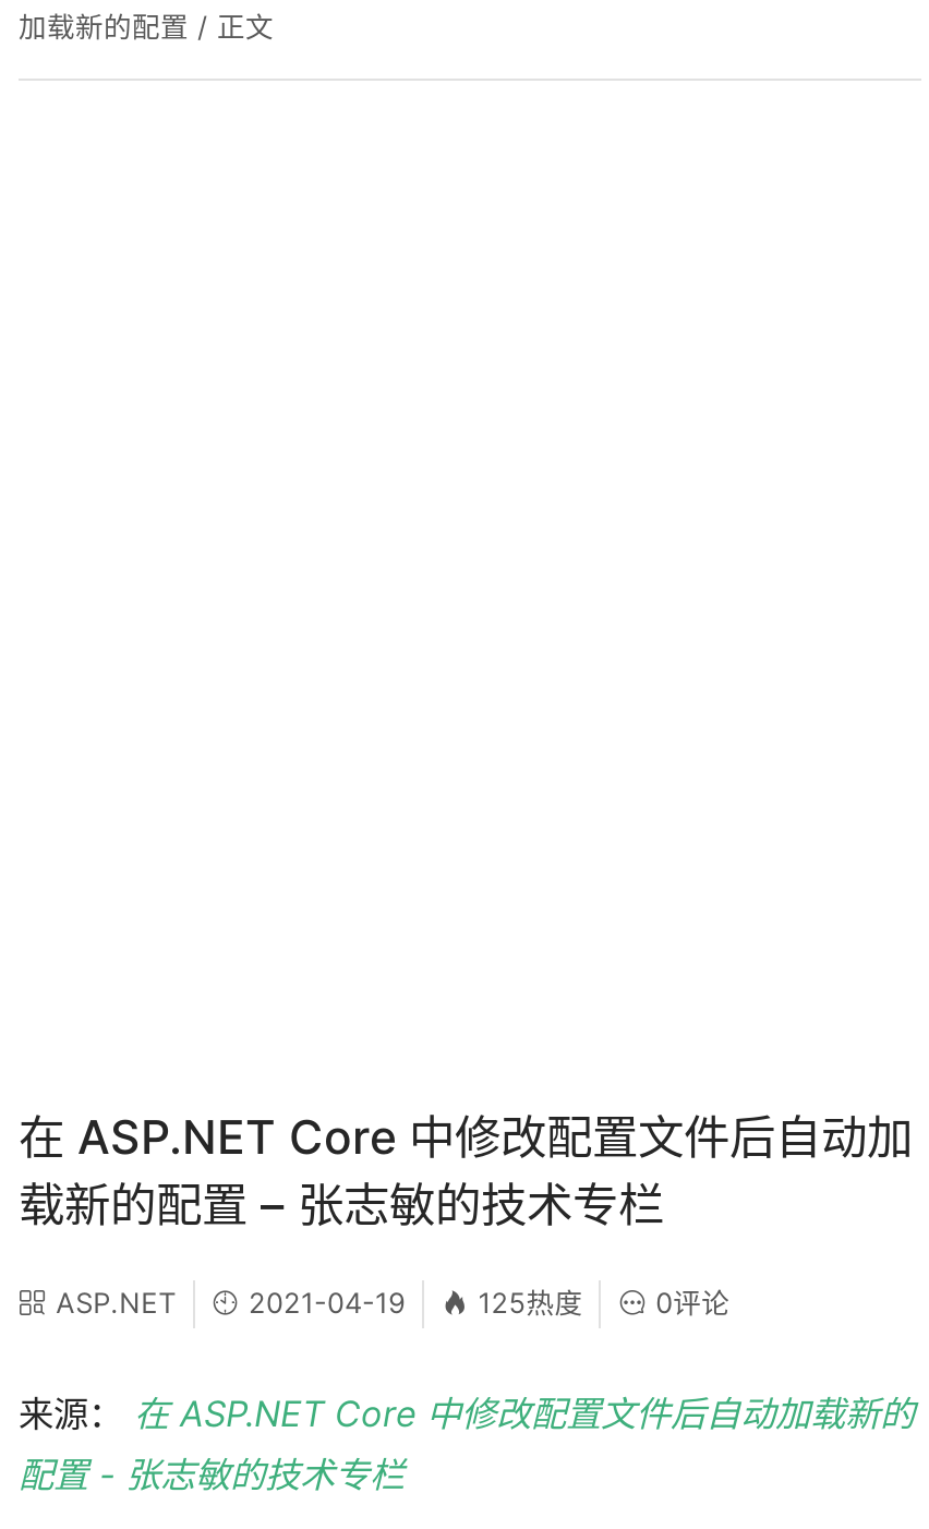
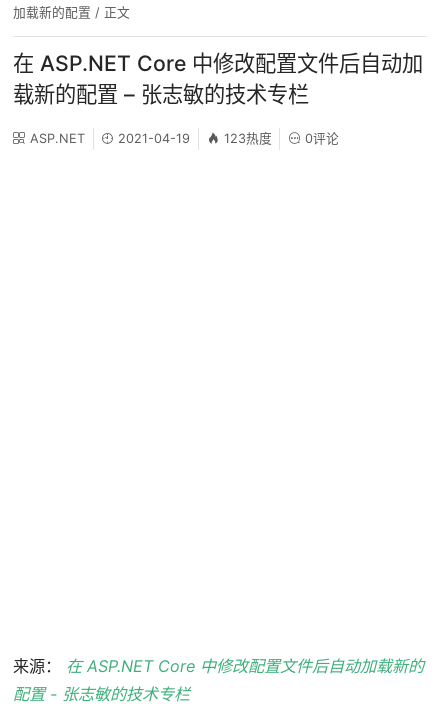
moved [19,1108,913,1319] -> [13,50,423,146]: 在 ASP.NET Core 中修改配置文件后自动加 | 载新的配置 – 张志敏的技术专栏 | ASP.NET | 2021-04-19 | 0评论
[478,1286,583,1319] 125热度 -> [224,131,272,146] 123热度

